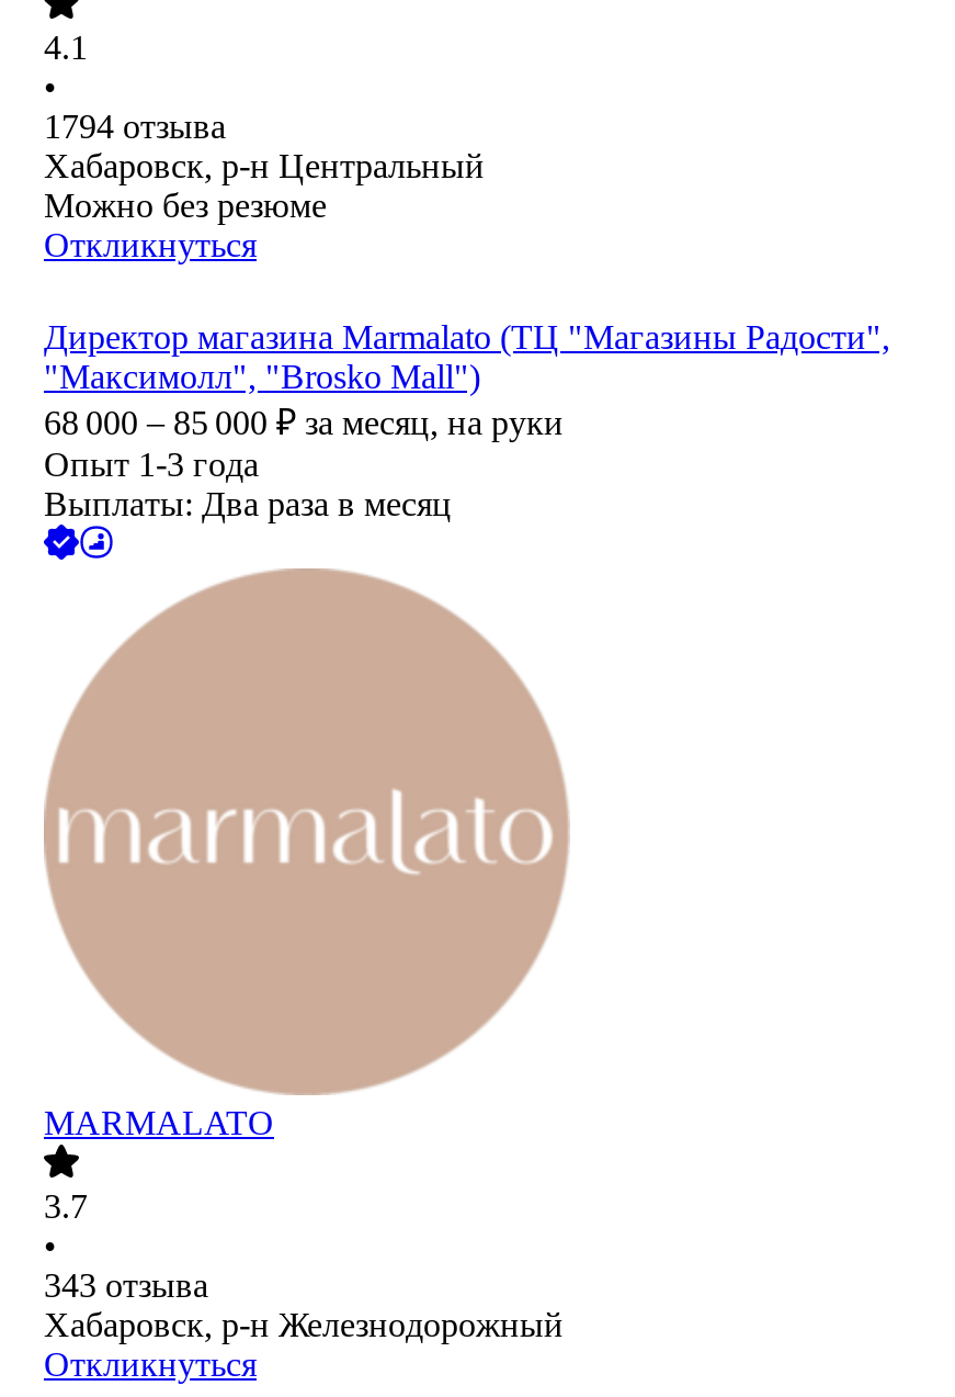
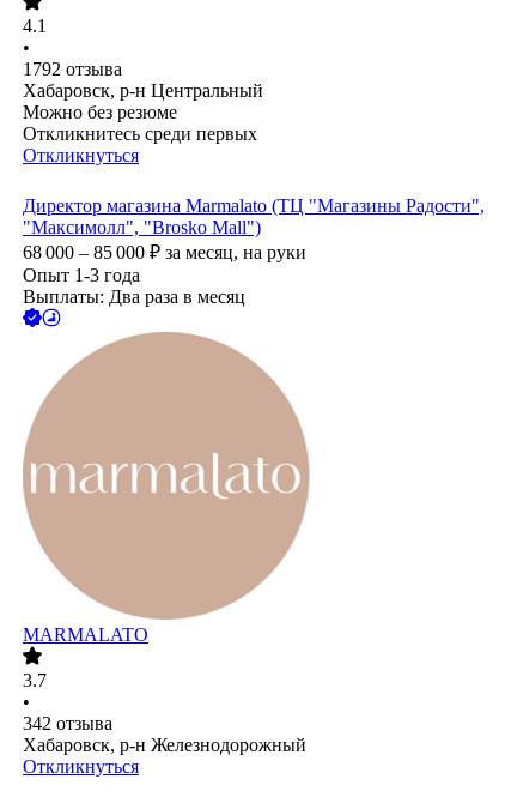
[44,108,226,146] 1794 отзыва -> [23,59,122,79] 1792 отзыва
none -> [23,124,257,144] Откликнитесь среди первых
[44,1267,208,1304] 343 отзыва -> [23,713,112,734] 342 отзыва

